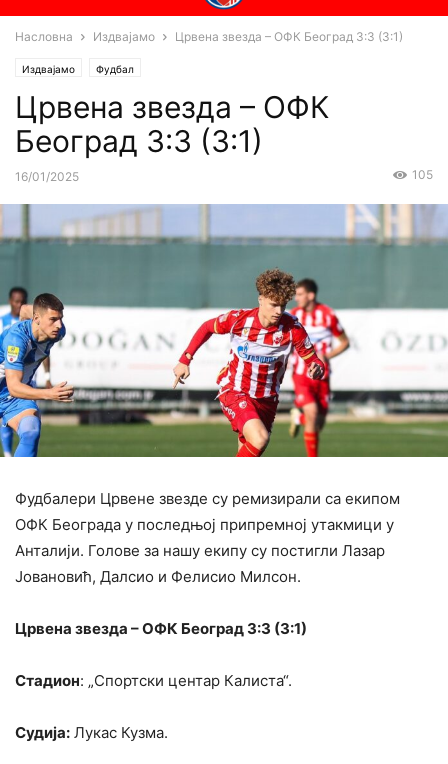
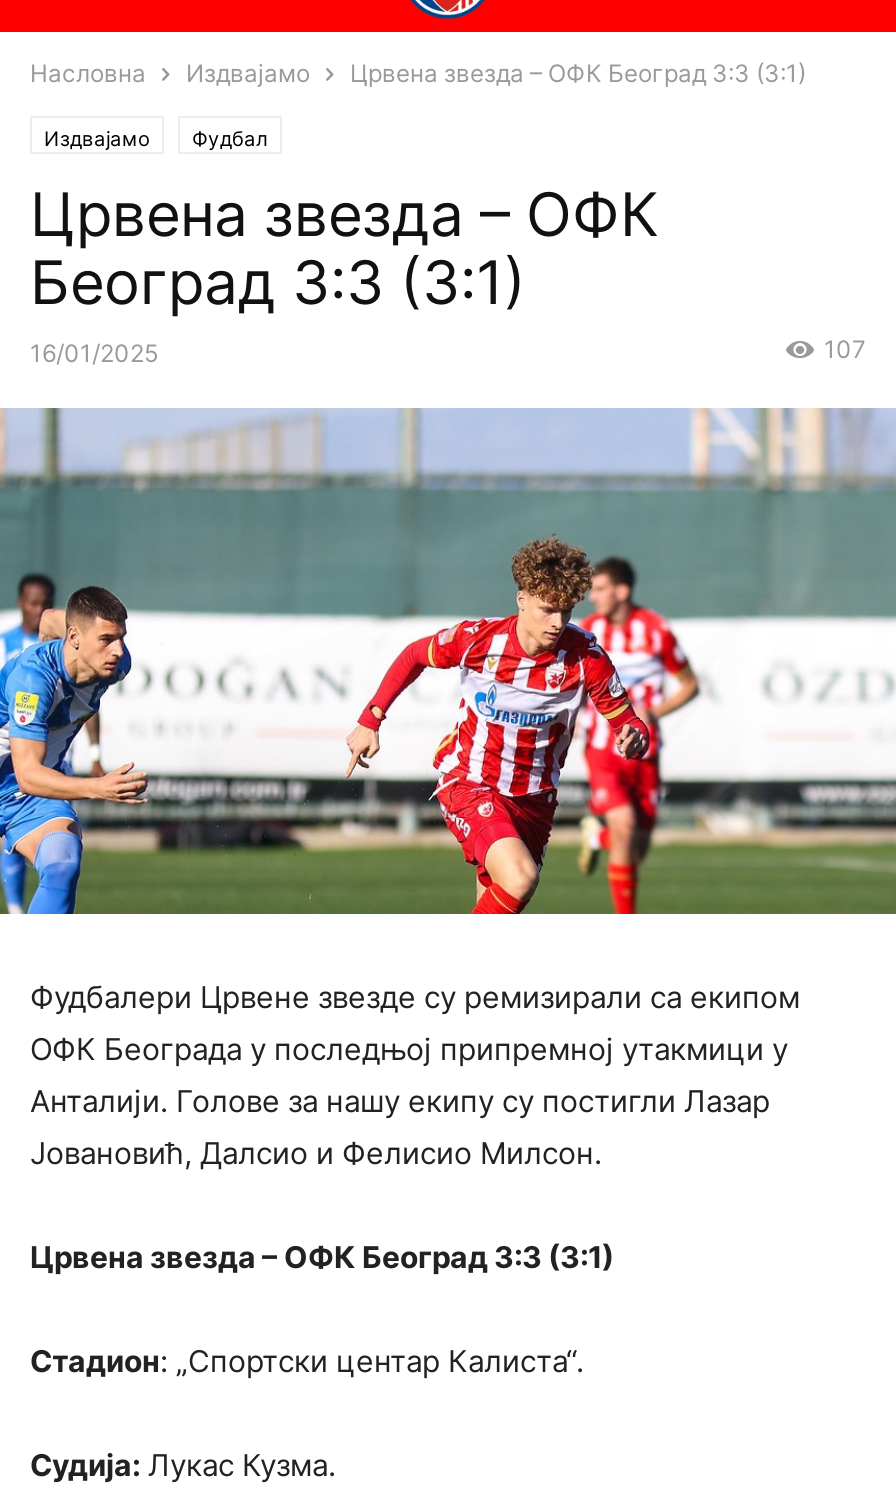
[412,167,433,182] 105 -> [824,334,866,364] 107

